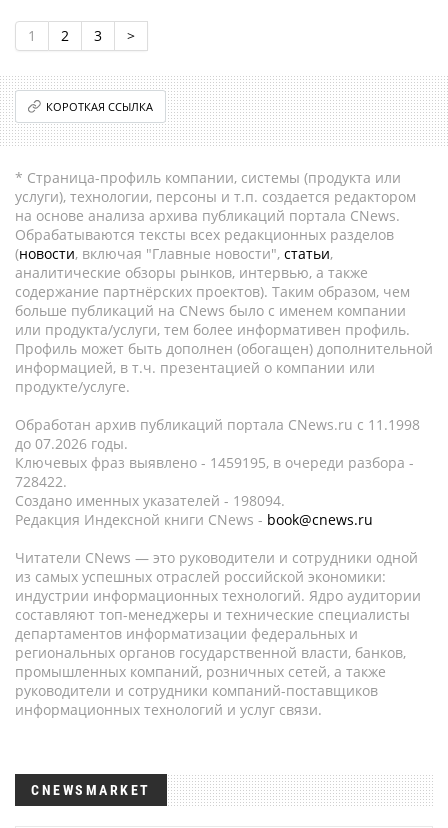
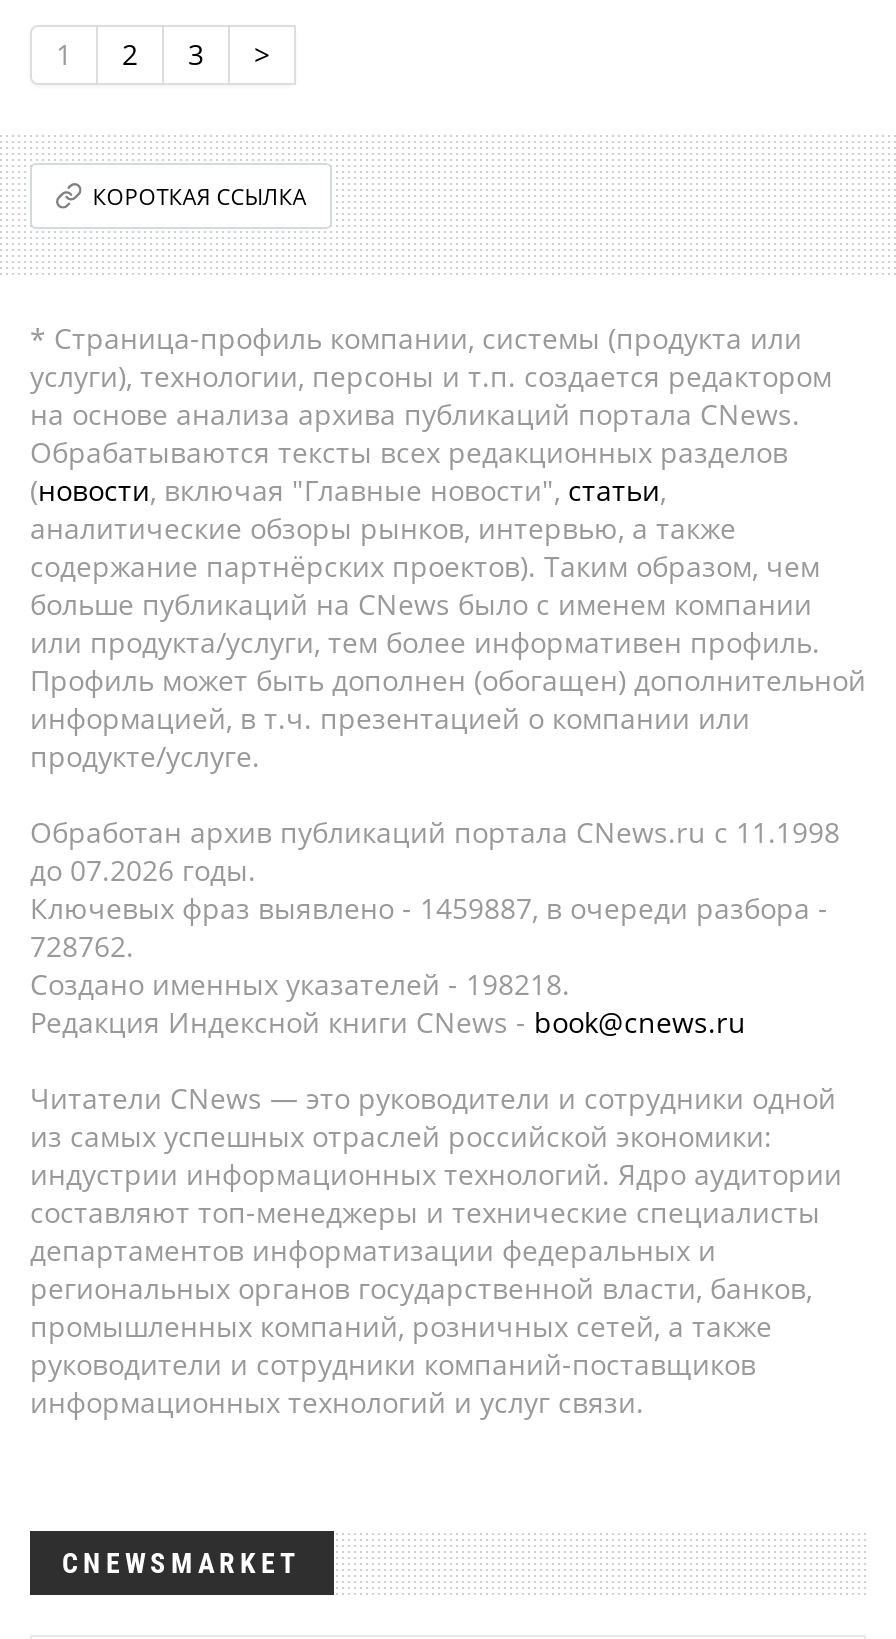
[15,453,414,472] Ключевых фраз выявлено - 1459195, в очереди разбора - -> [30,889,828,927] Ключевых фраз выявлено - 1459887, в очереди разбора -
[15,472,67,491] 728422. -> [30,927,134,965] 728762.
[15,491,285,510] Создано именных указателей - 198094. -> [30,965,570,1003] Создано именных указателей - 198218.

